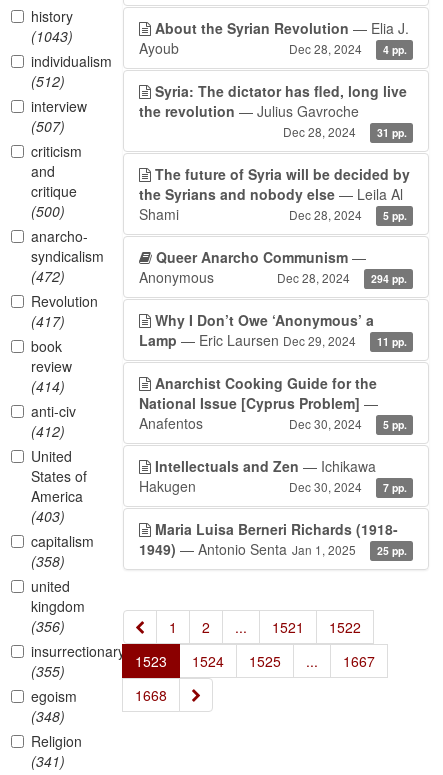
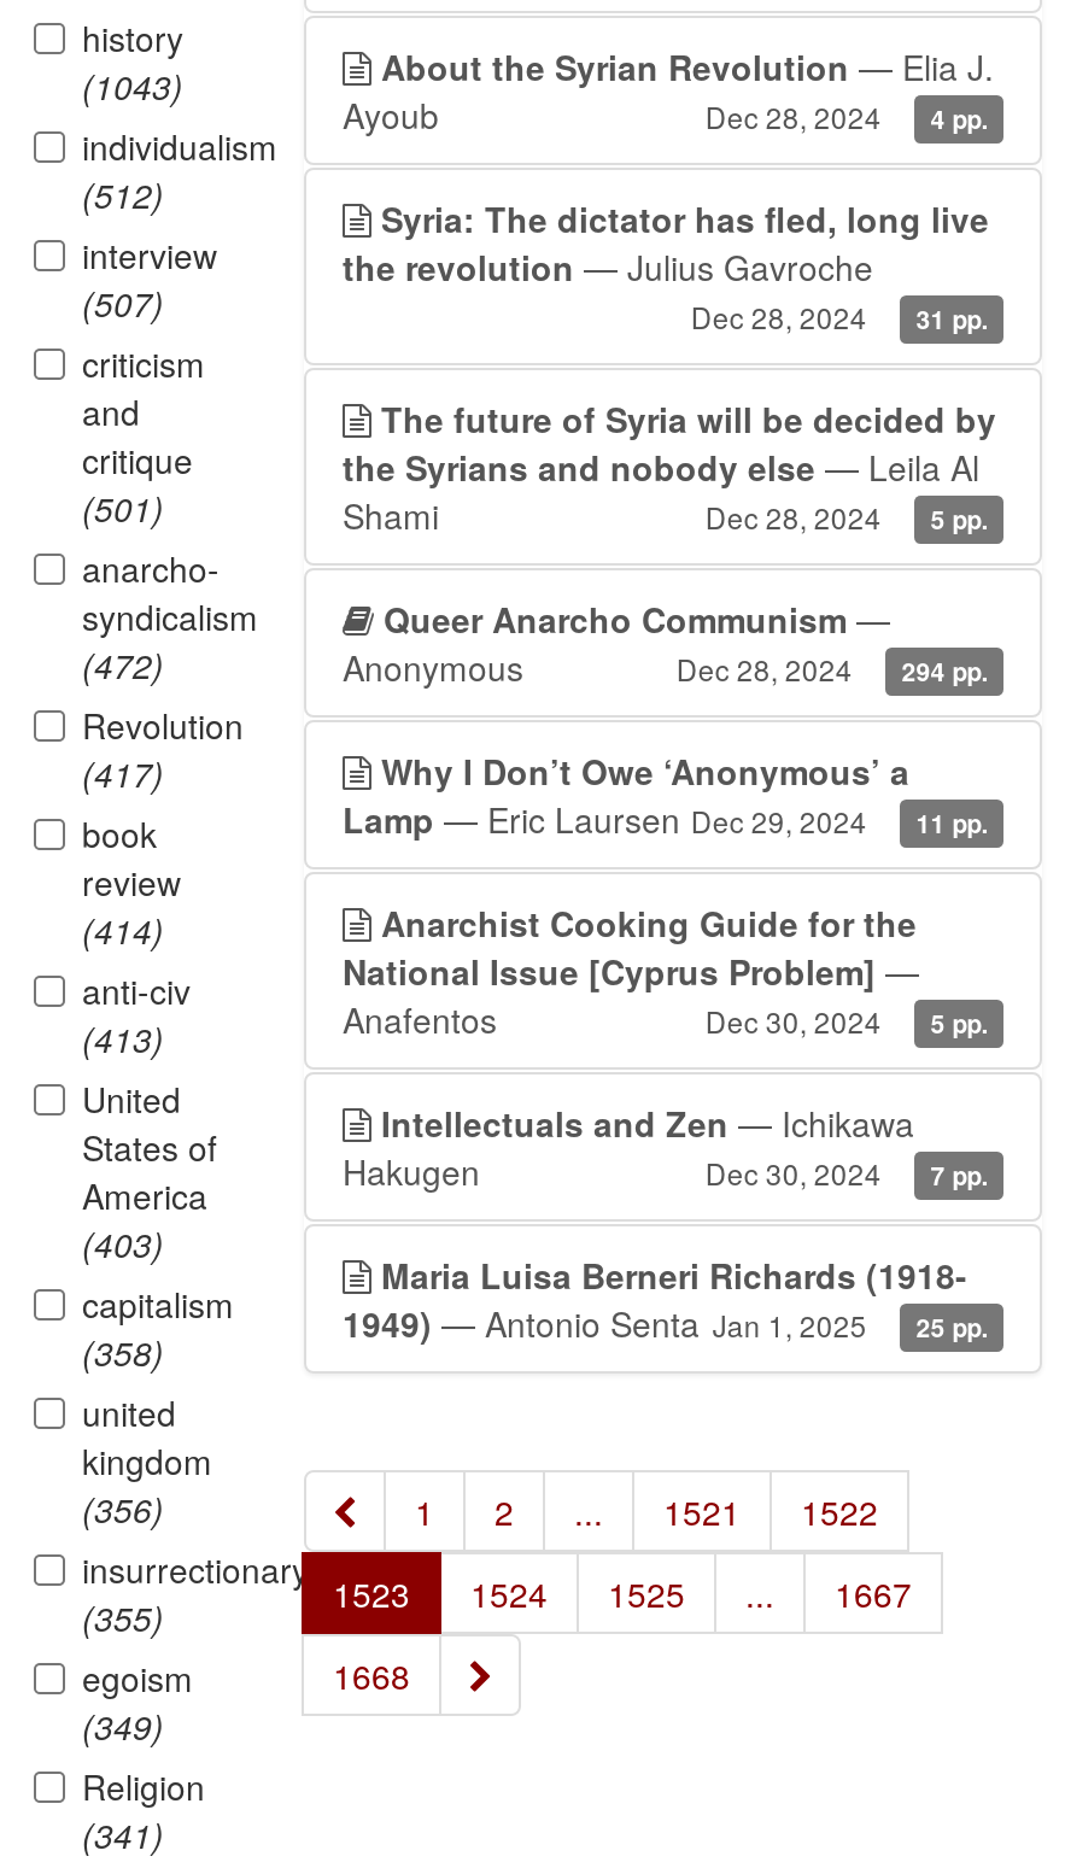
[31,201,65,221] (500) -> [82,484,164,532] (501)
[31,421,65,441] (412) -> [82,1014,164,1062] (413)
[31,706,65,726] (348) -> [82,1702,164,1750] (349)

